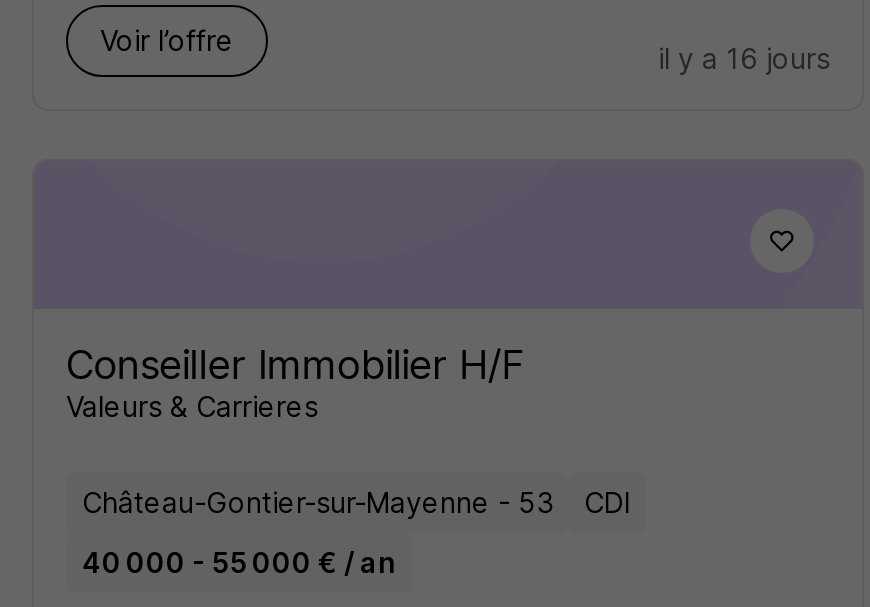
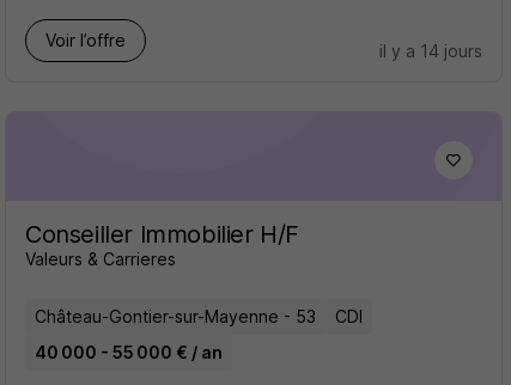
[658,41,830,75] il y a 16 jours -> [379,41,482,61] il y a 14 jours

